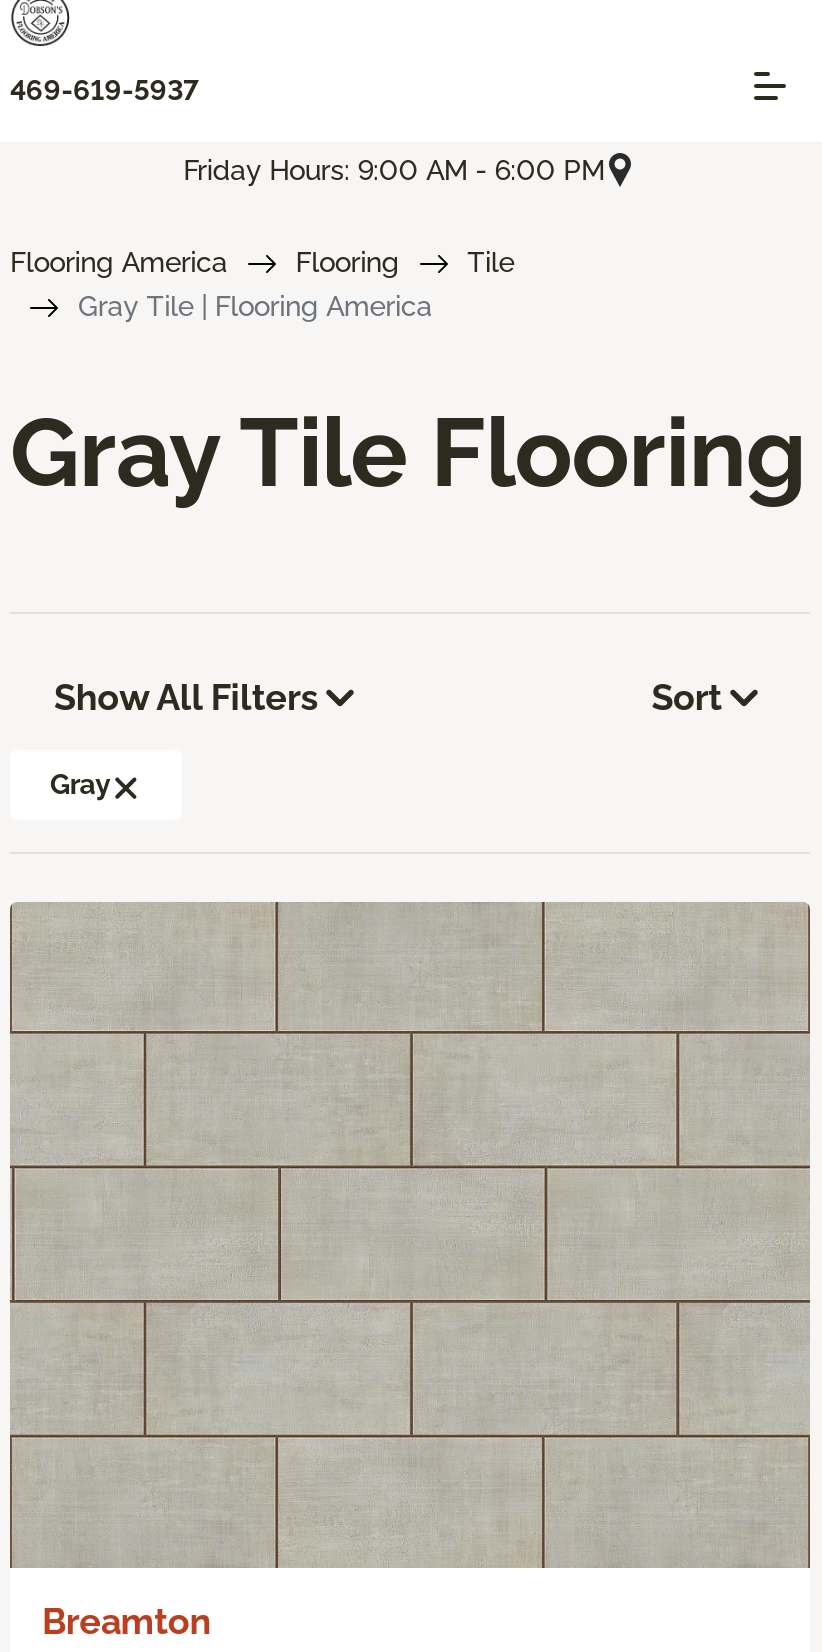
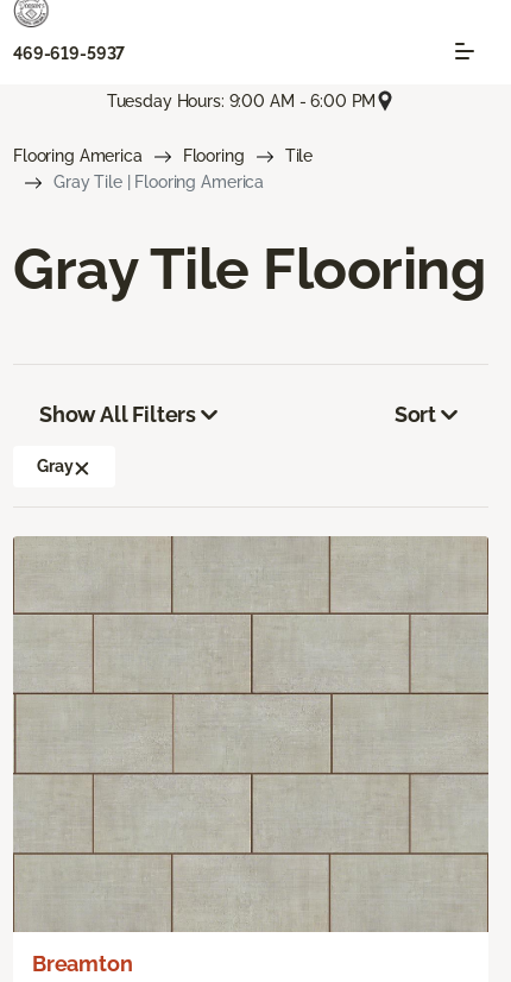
[183,153,605,185] Friday Hours: 9:00 AM - 6:00 PM -> [107,91,376,110] Tuesday Hours: 9:00 AM - 6:00 PM

